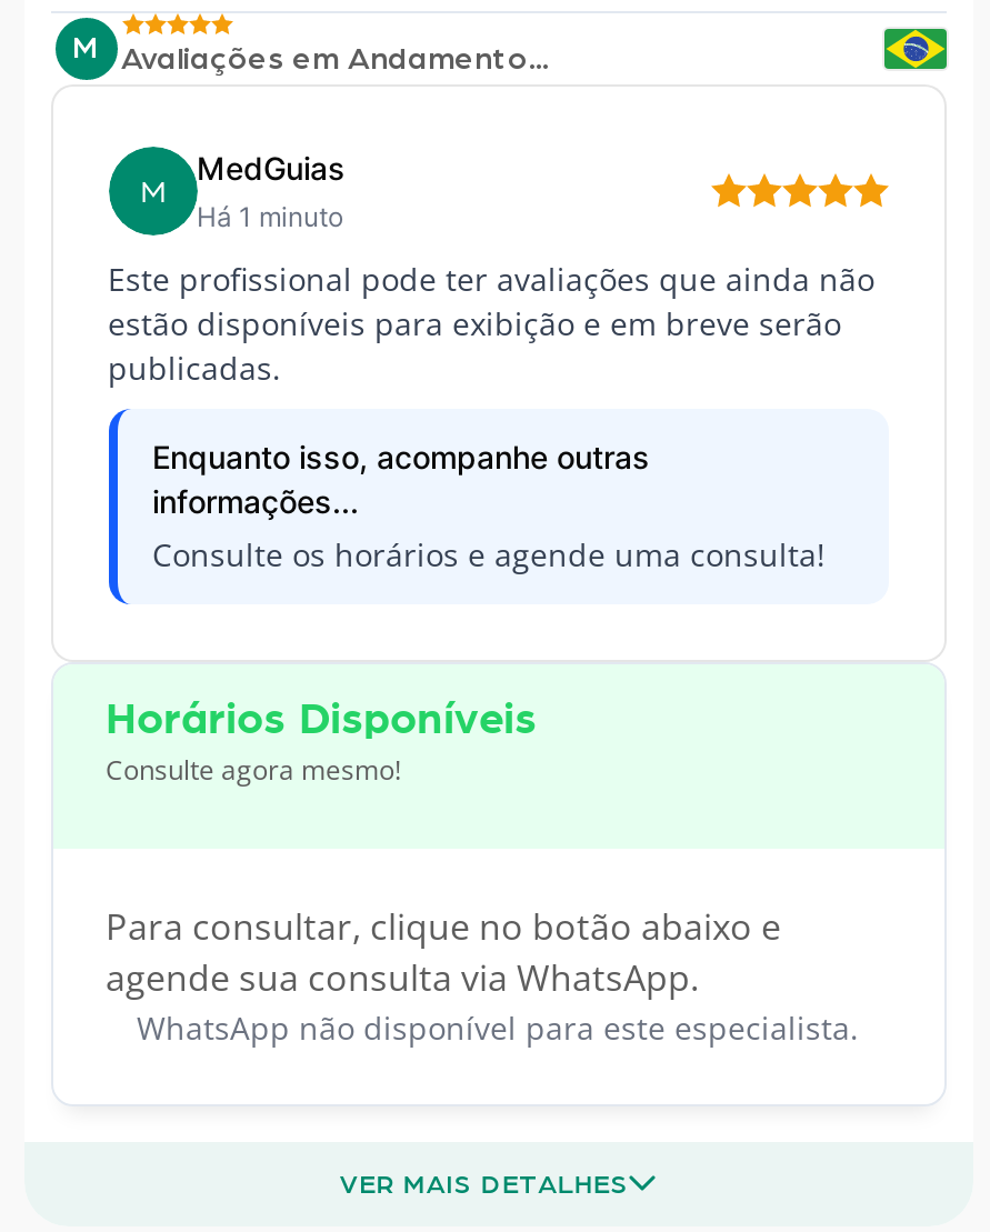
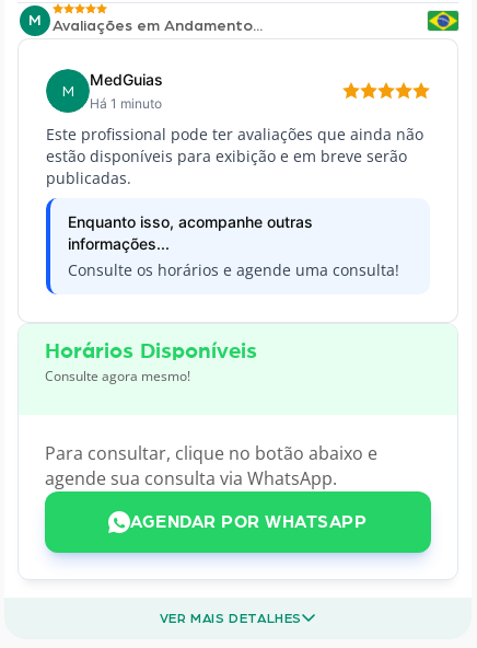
[137,1006,859,1048] WhatsApp não disponível para este especialista. -> [130,513,367,531] AGENDAR POR WHATSAPP

